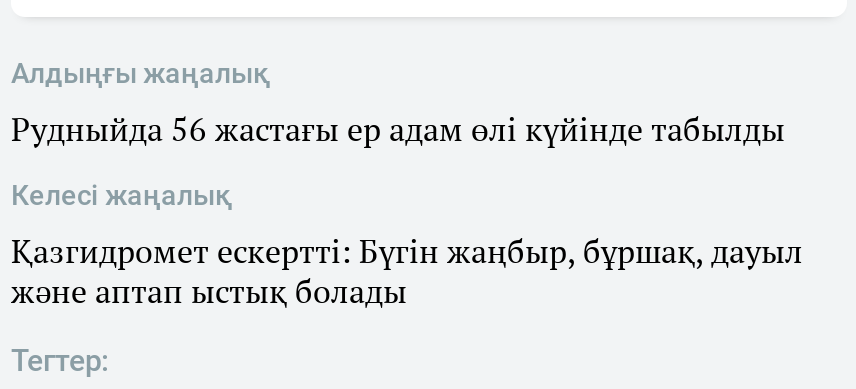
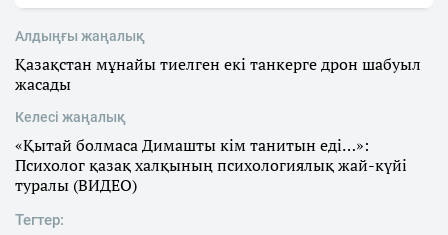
[11,107,785,151] Рудныйда 56 жастағы ер адам өлі күйінде табылды -> [15,53,421,95] Қазақстан мұнайы тиелген екі танкерге дрон шабуыл | жасады
[11,229,803,313] Қазгидромет ескертті: Бүгін жаңбыр, бұршақ, дауыл | және аптап ыстық болады -> [15,134,407,196] «Қытай болмаса Димашты кім танитын еді…»: | Психолог қазақ халқының психологиялық жай-күйі | туралы (ВИДЕО)

